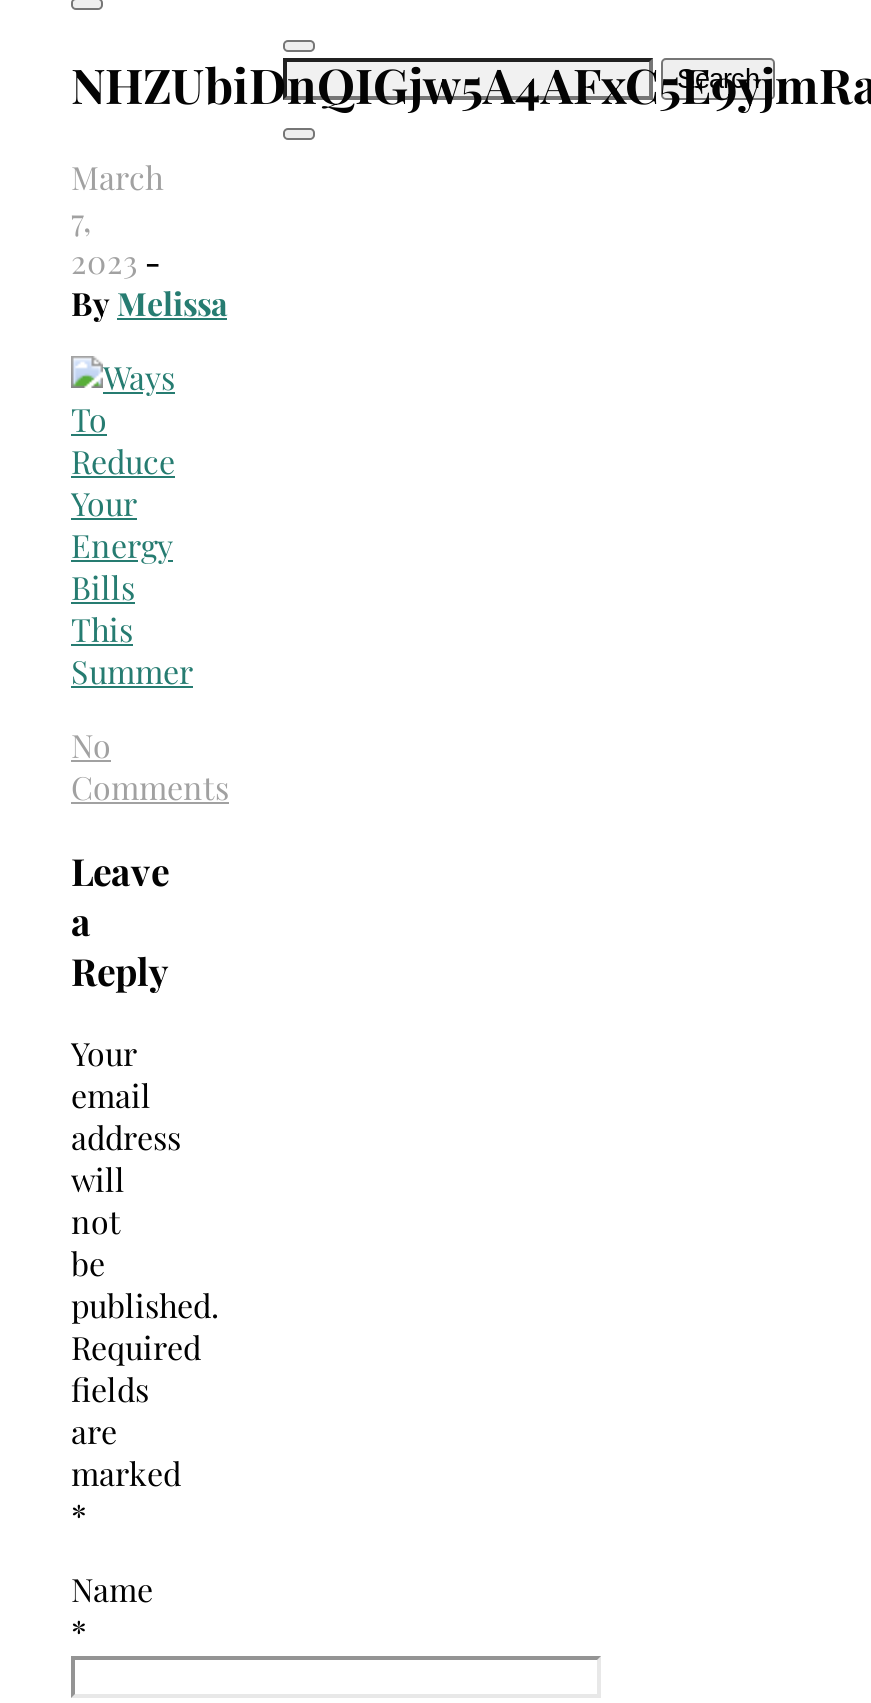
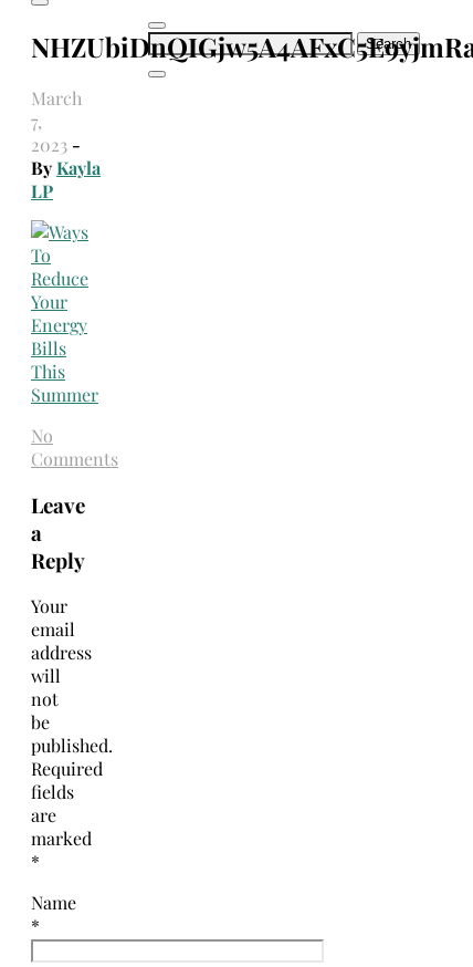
[71,282,227,324] By Melissa -> [31,156,101,202] By Kayla | LP

